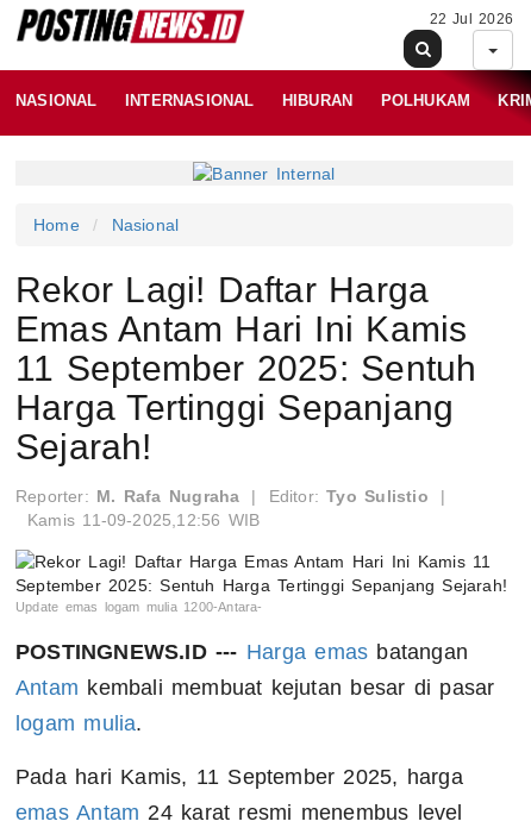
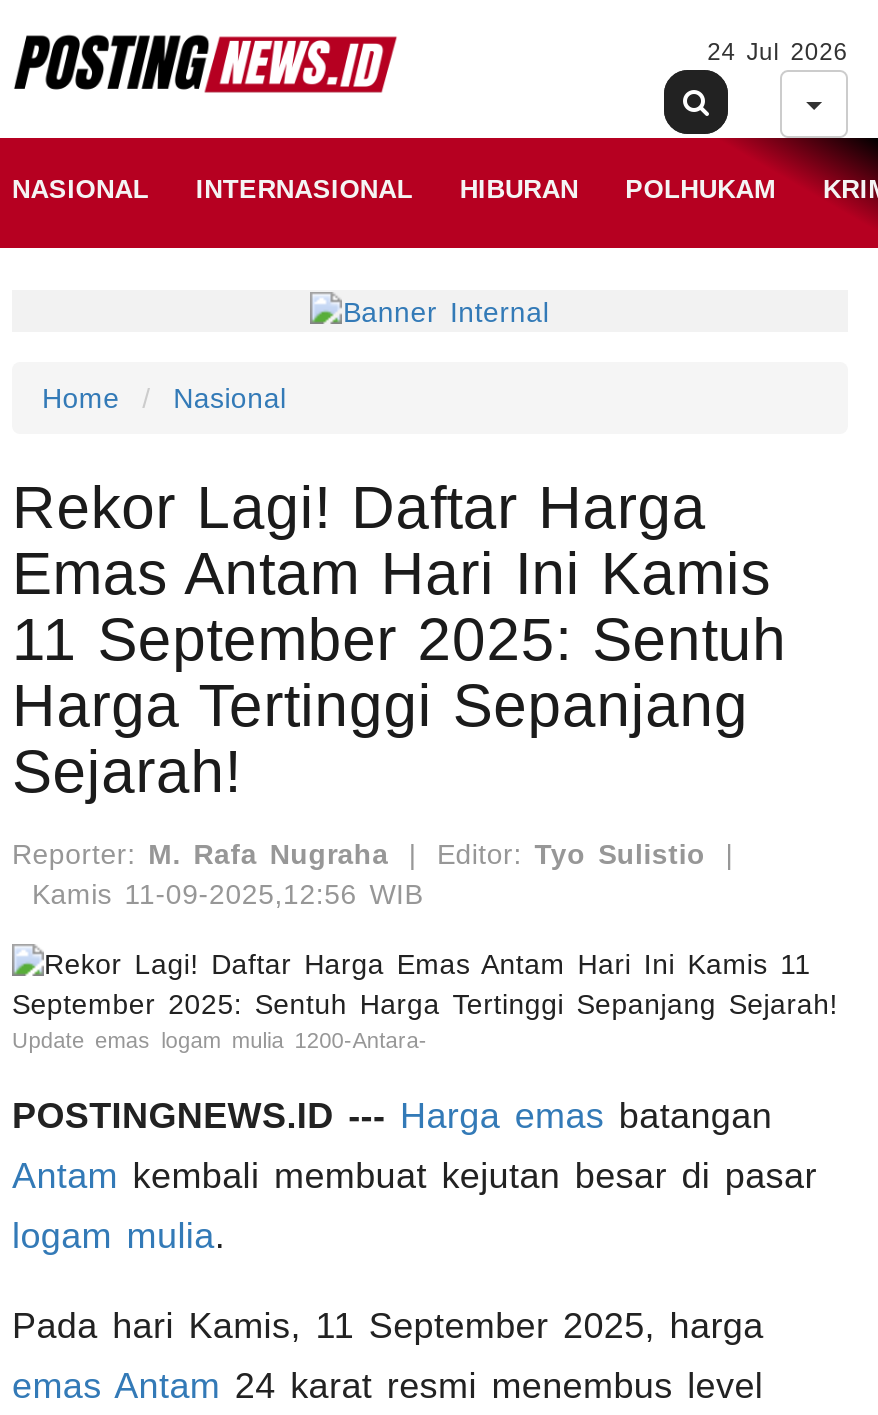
[429,11,513,27] 22 Jul 2026 -> [707,38,848,66] 24 Jul 2026

